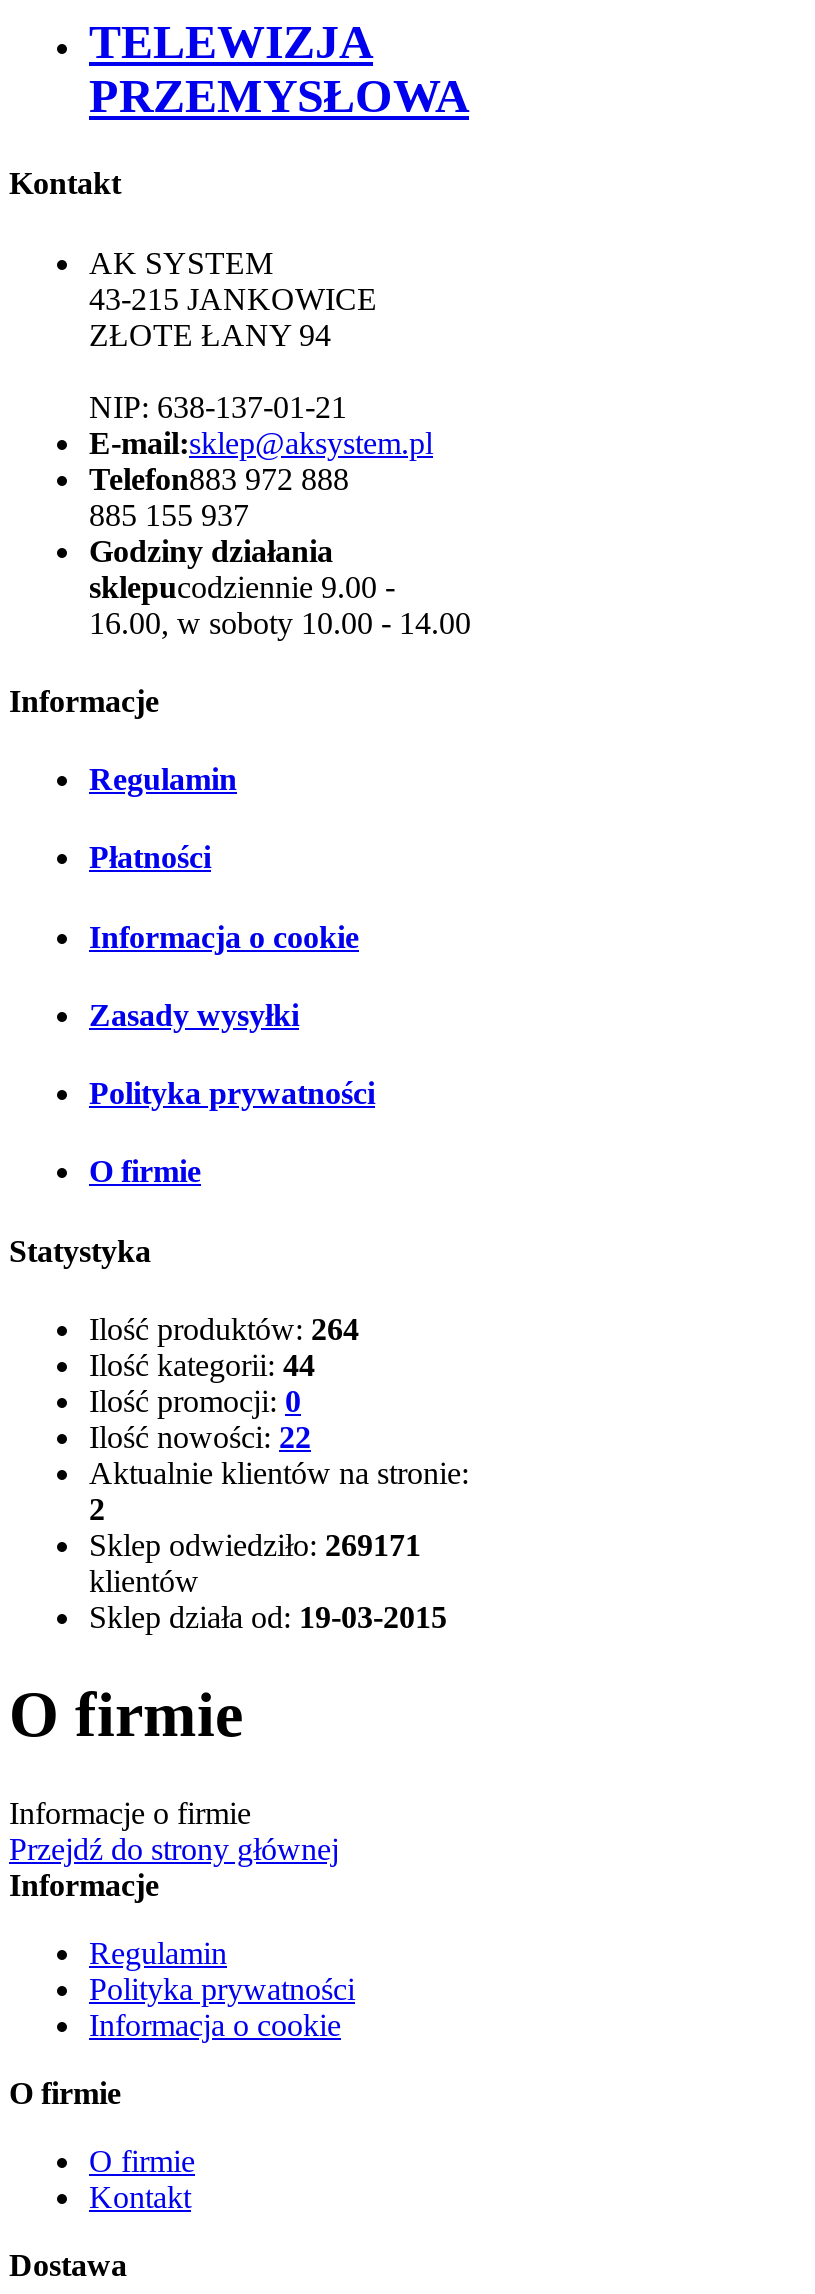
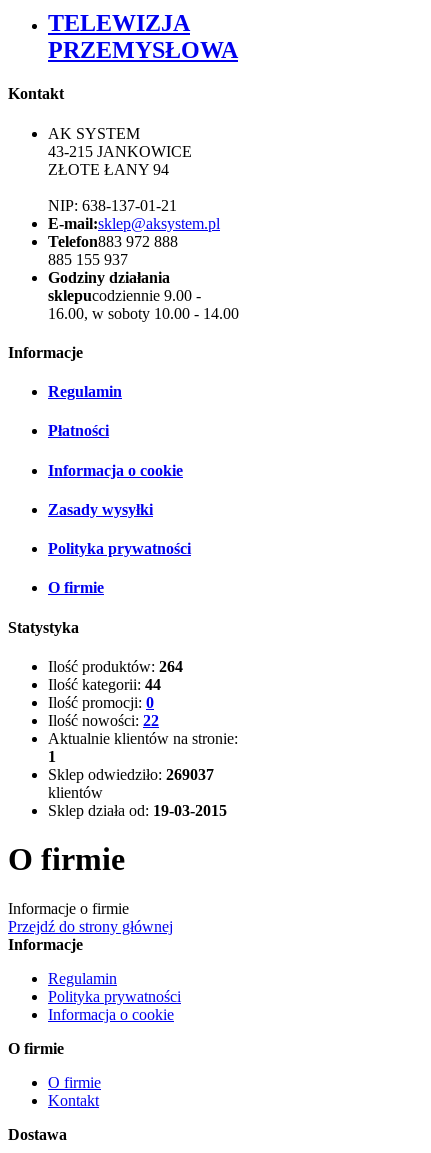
[89,1492,105,1526] 2 -> [48,748,56,765] 1
[89,1528,421,1562] Sklep odwiedziło: 269171 -> [48,766,214,783] Sklep odwiedziło: 269037

